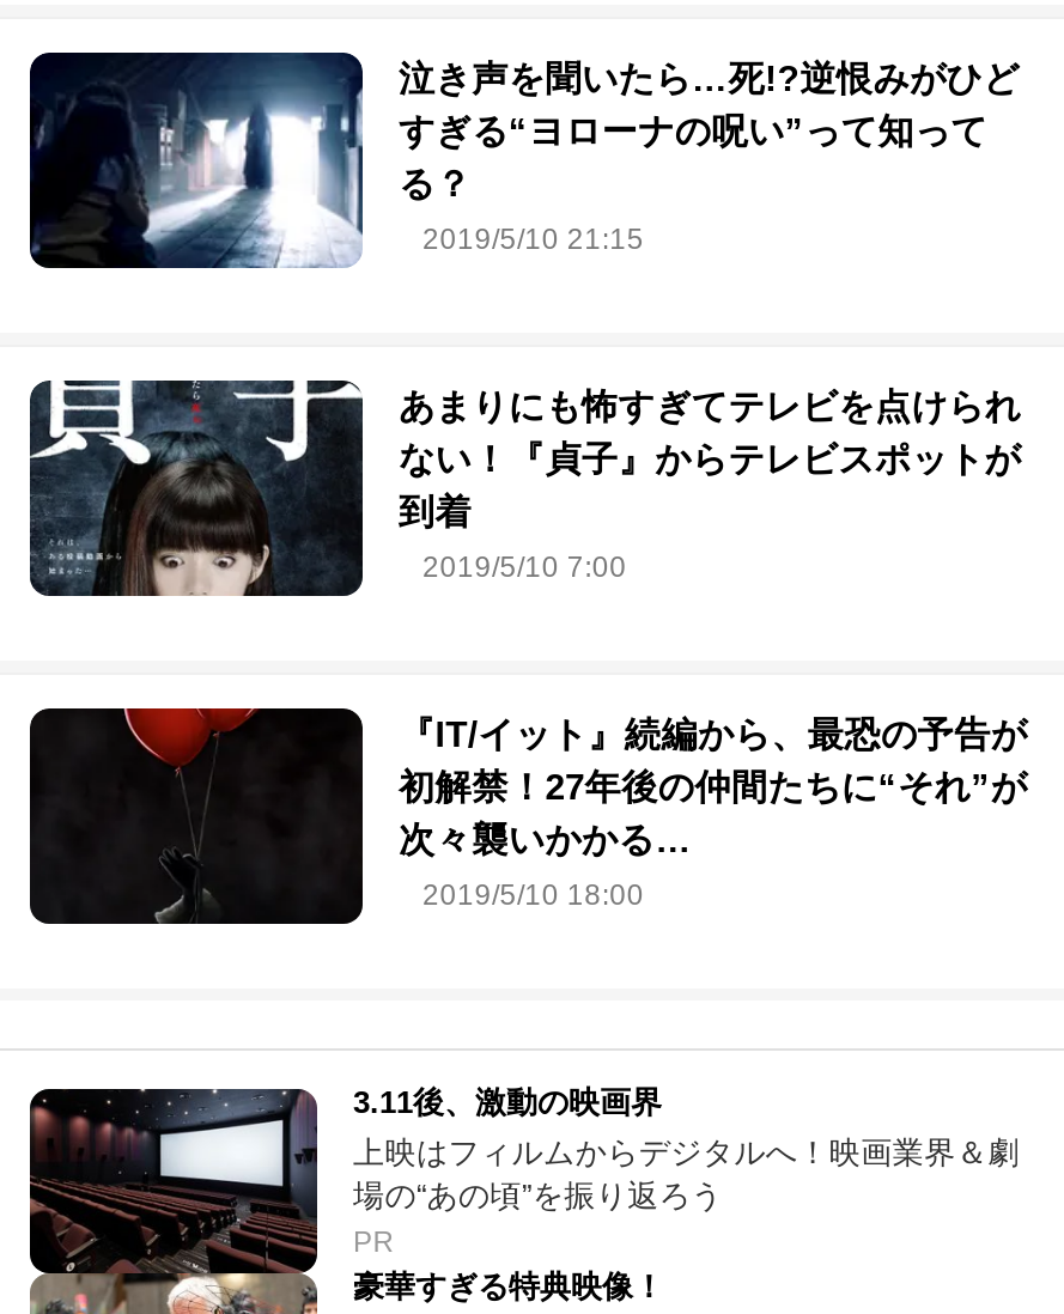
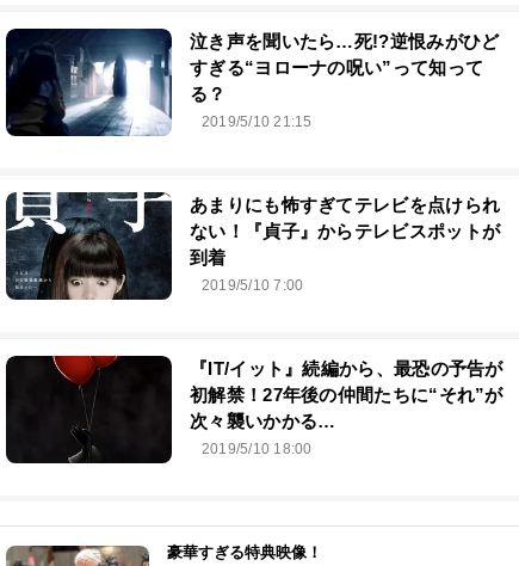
[30,1084,1020,1276] [image] | 3.11後、激動の映画界 | 上映はフィルムからデジタルへ！映画業界＆劇 | 場の“あの頃”を振り返ろう | PR -> none

